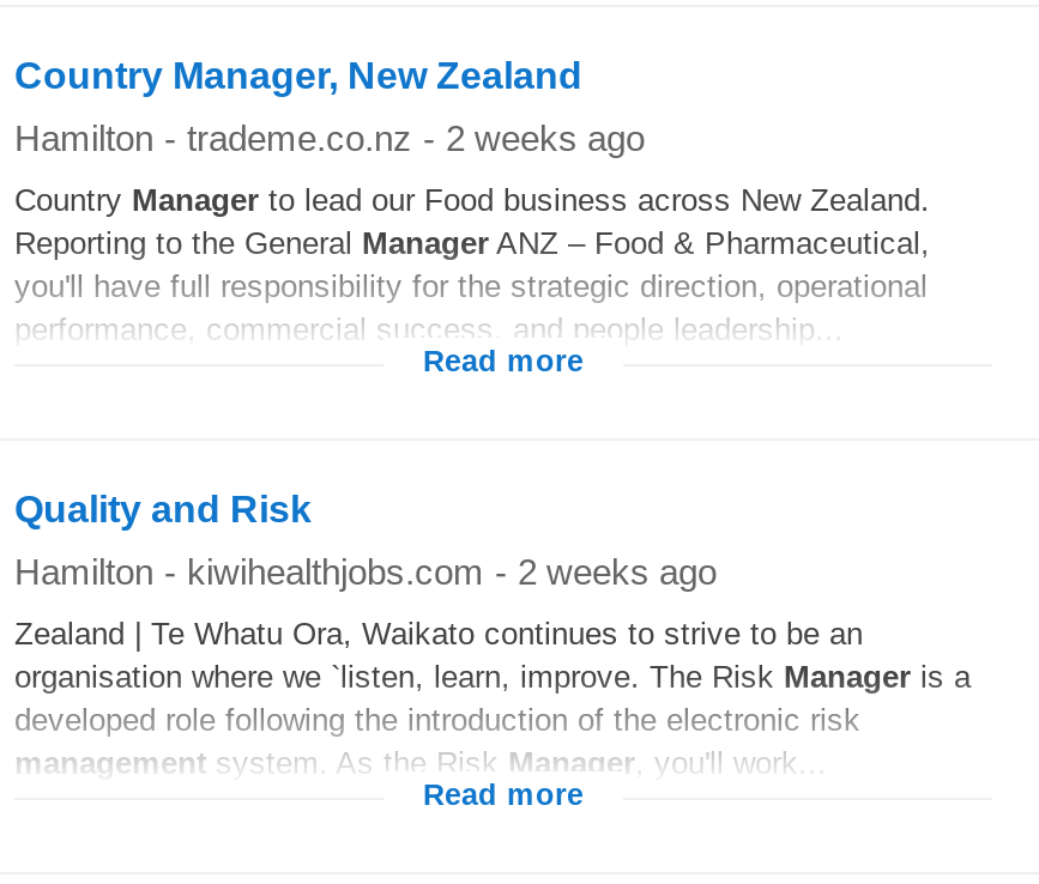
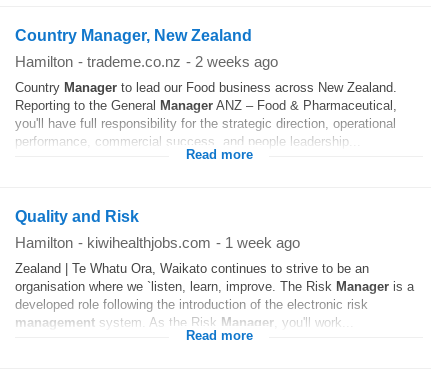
[14,551,717,592] Hamilton - kiwihealthjobs.com - 2 weeks ago -> [15,234,300,251] Hamilton - kiwihealthjobs.com - 1 week ago

